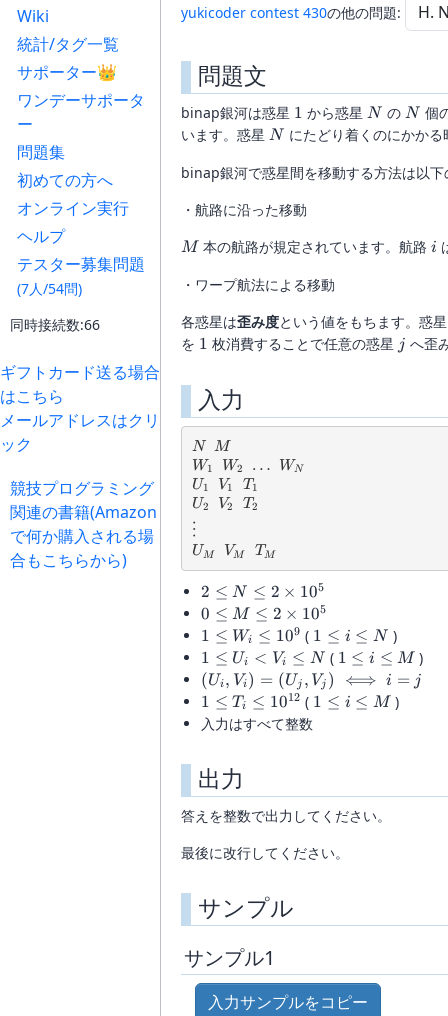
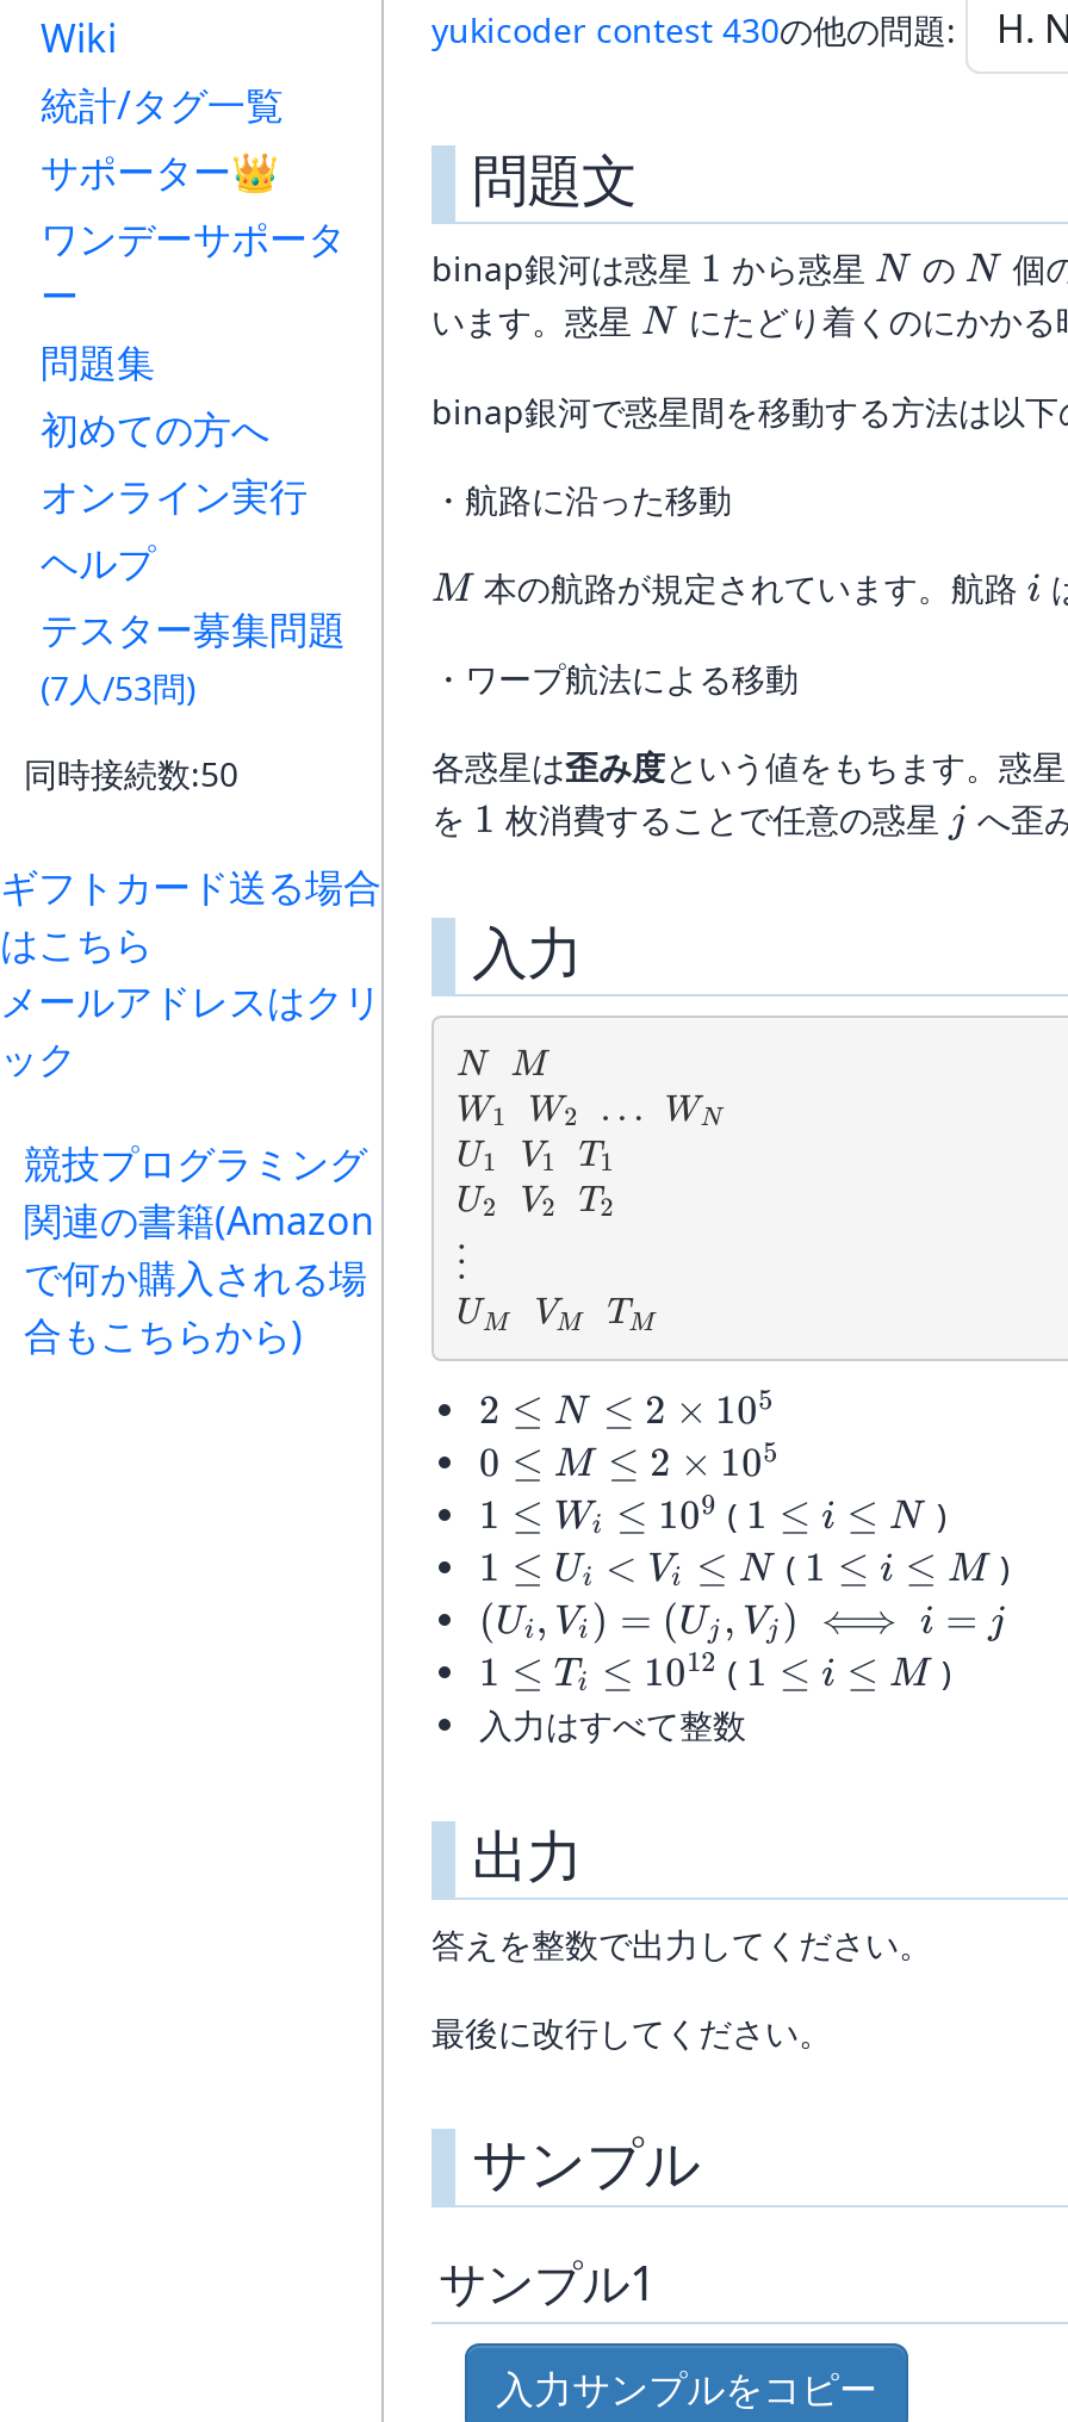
[17,279,82,298] (7人/54問) -> [41,665,195,710] (7人/53問)
[10,315,100,334] 同時接続数:66 -> [24,751,238,796] 同時接続数:50

